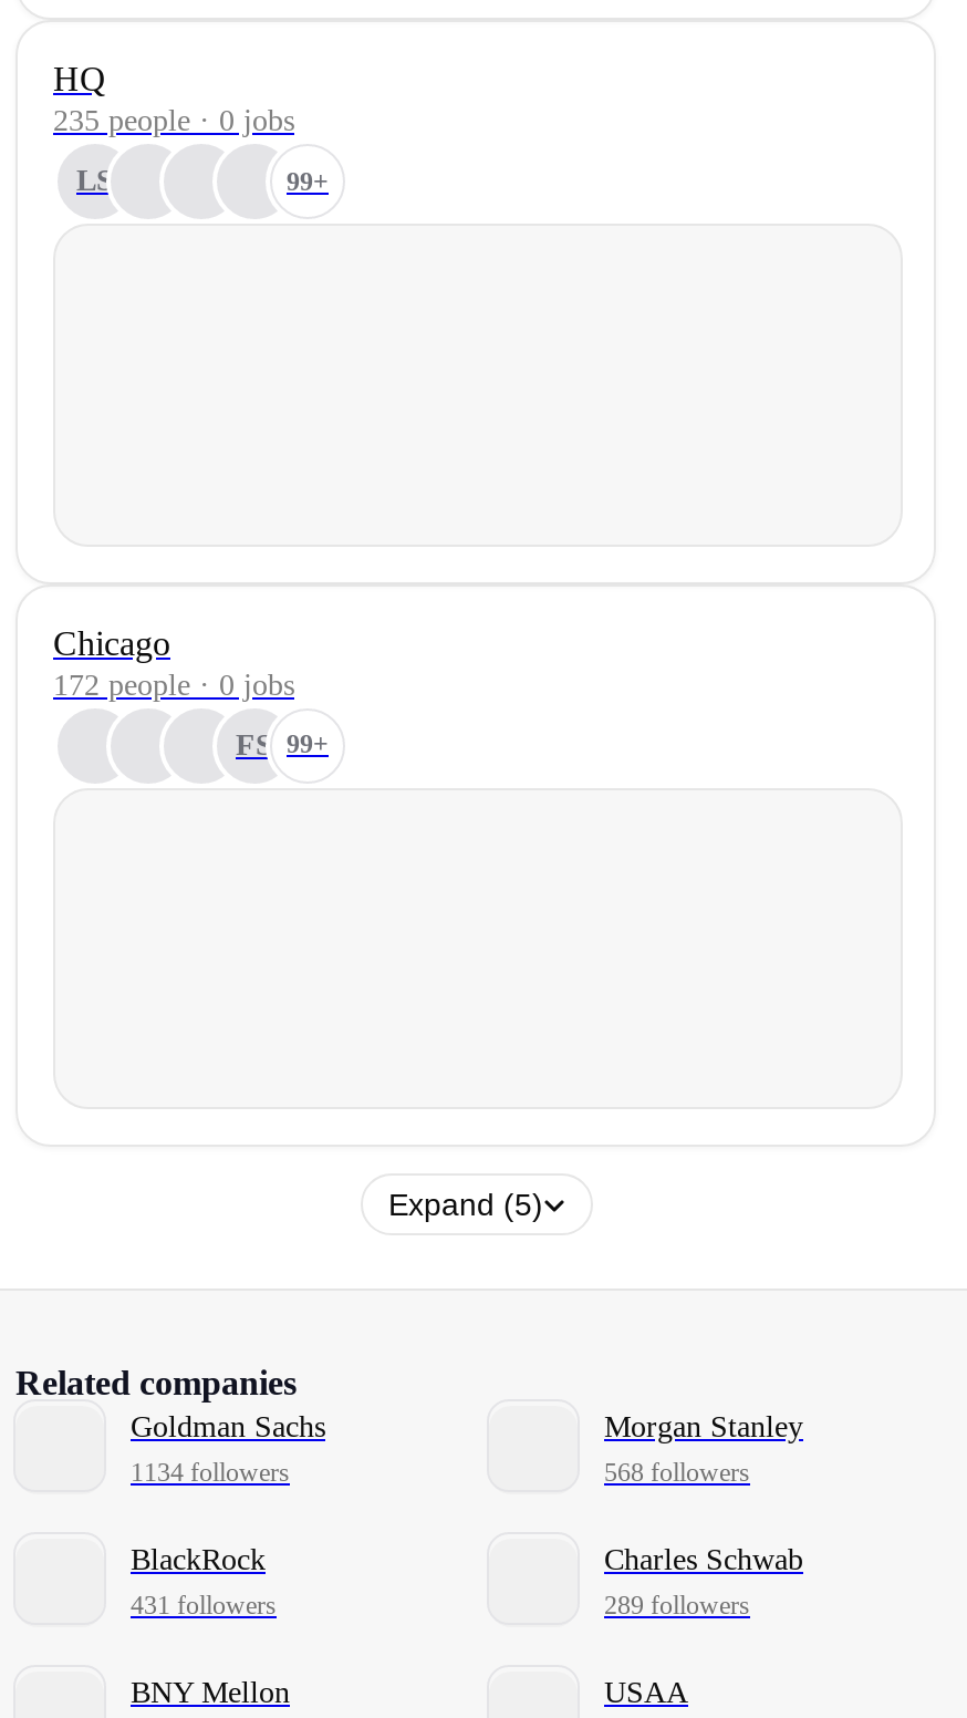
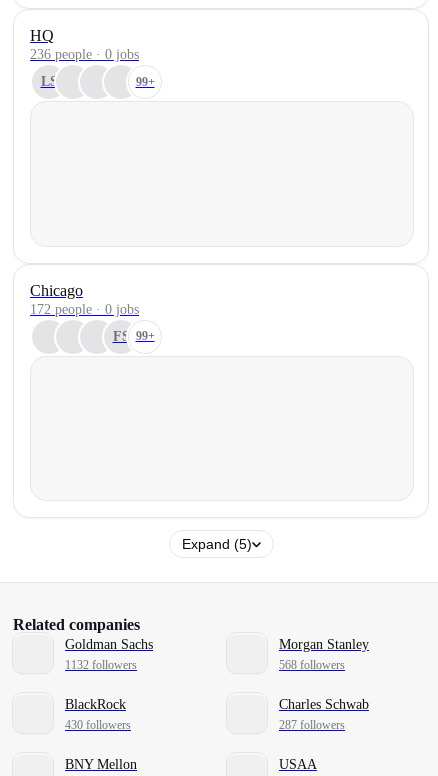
[53,104,294,138] 235 people · 0 jobs -> [30,47,139,62] 236 people · 0 jobs
[131,1457,290,1488] 1134 followers -> [65,658,137,672] 1132 followers
[131,1590,277,1621] 431 followers -> [65,718,131,732] 430 followers
[604,1590,750,1621] 289 followers -> [279,718,345,732] 287 followers

